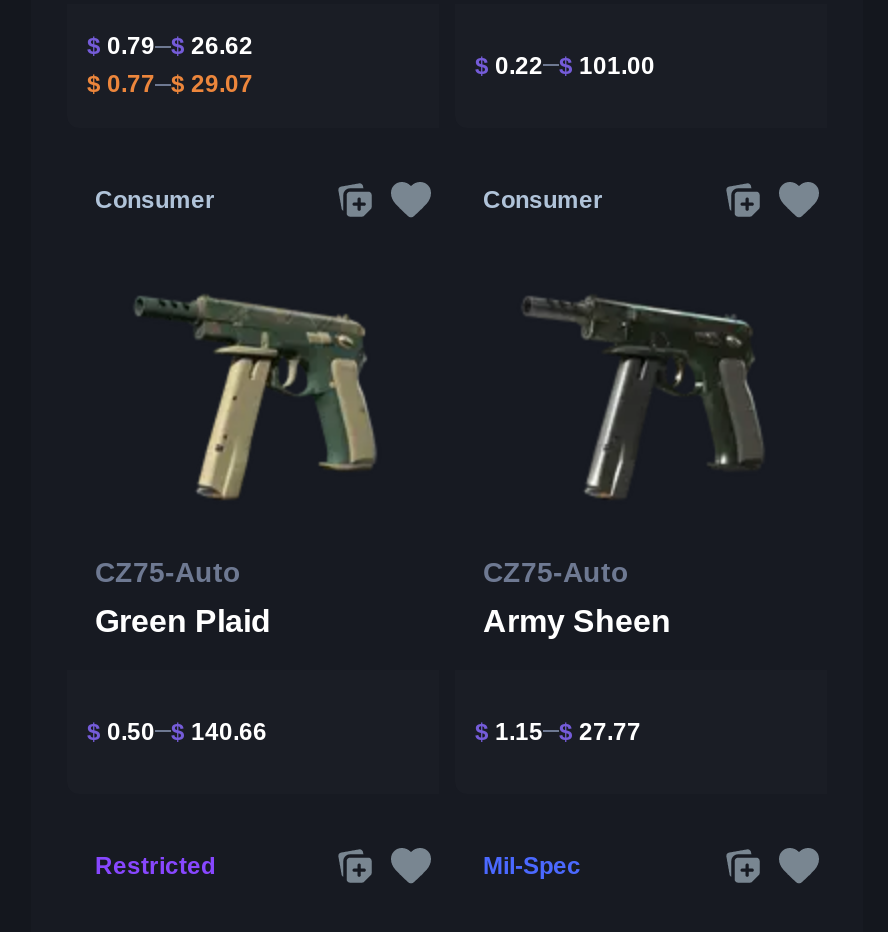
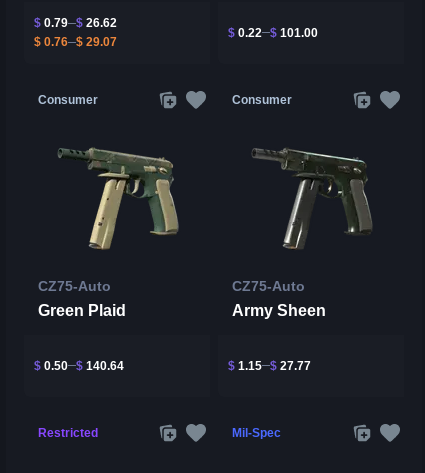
[87,70,253,98] $0.77 $29.07 -> [34,35,117,49] $0.76 $29.07
[87,717,267,745] $0.50 $140.66 -> [34,359,124,373] $0.50 $140.64

